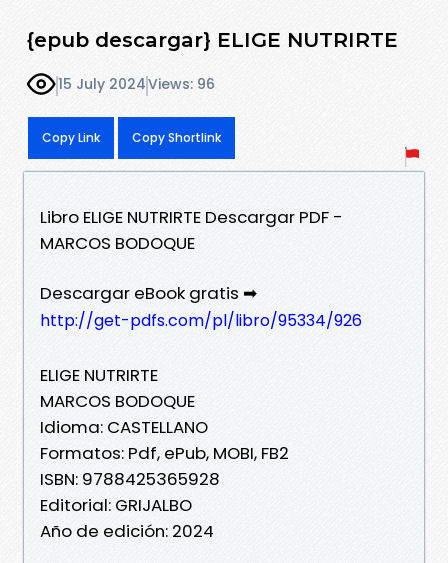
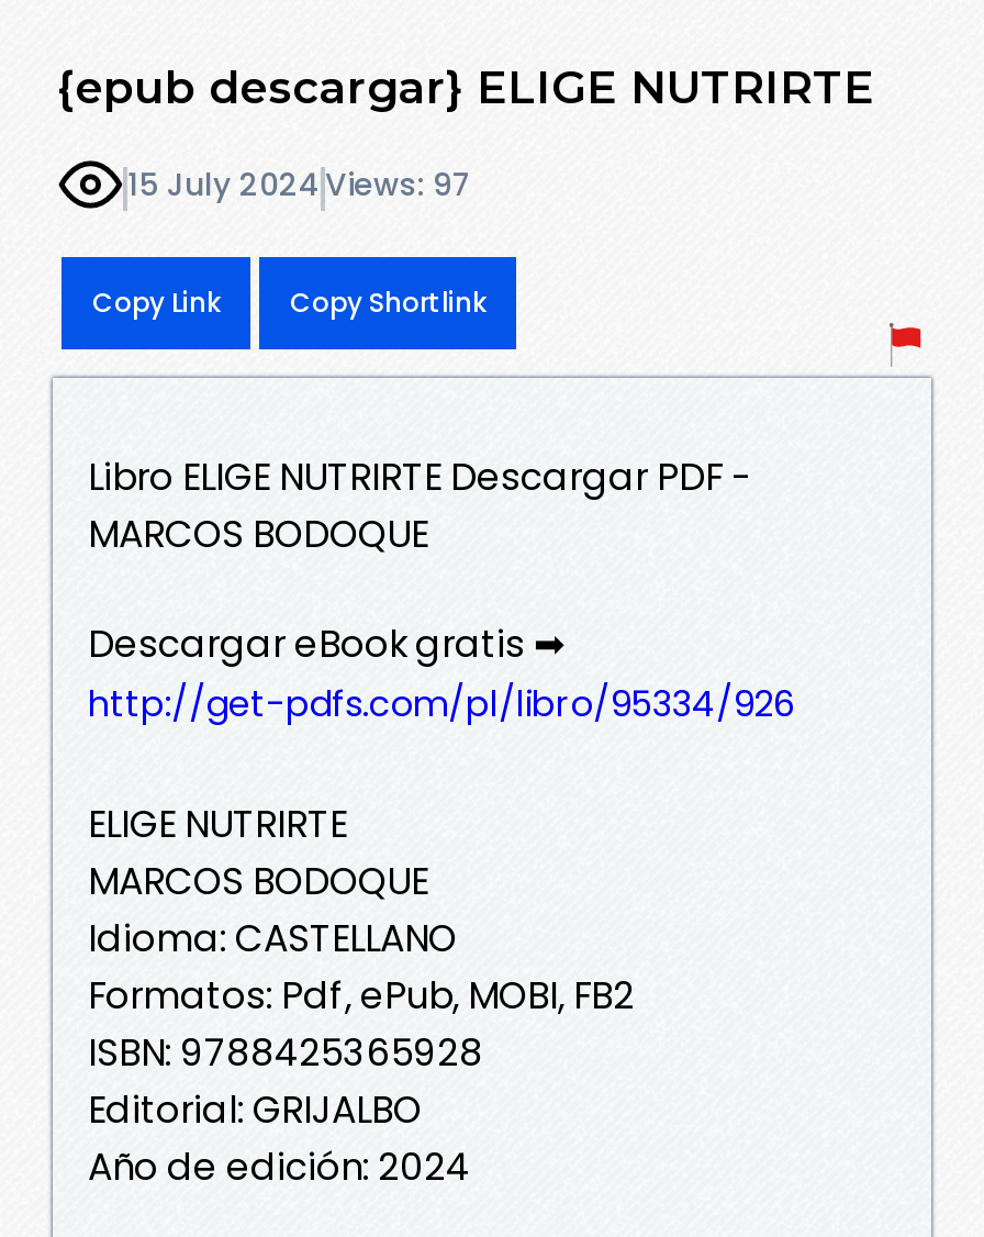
[58,74,215,94] 15 July 2024 Views: 96 -> [127,163,472,207] 15 July 2024 Views: 97

